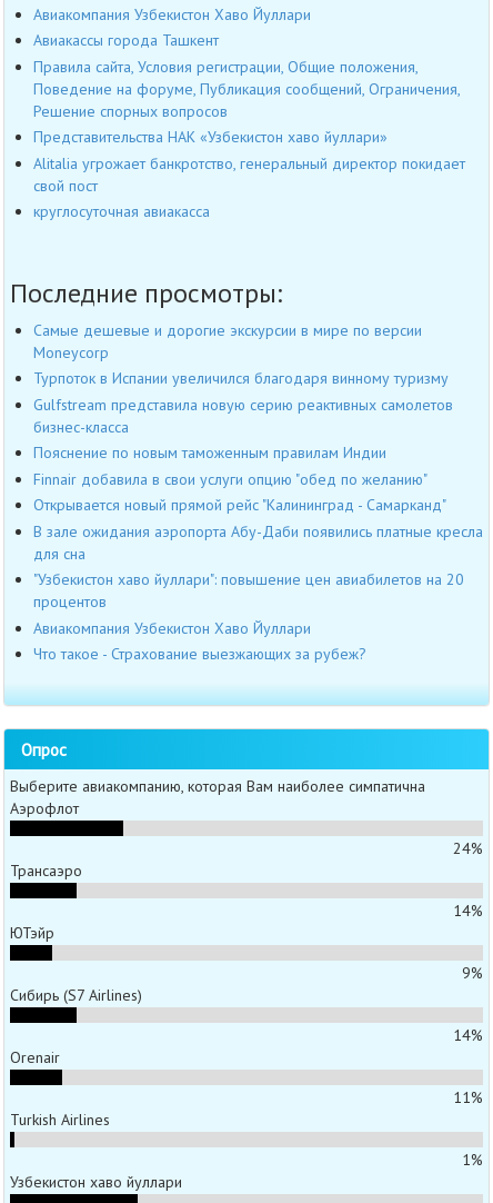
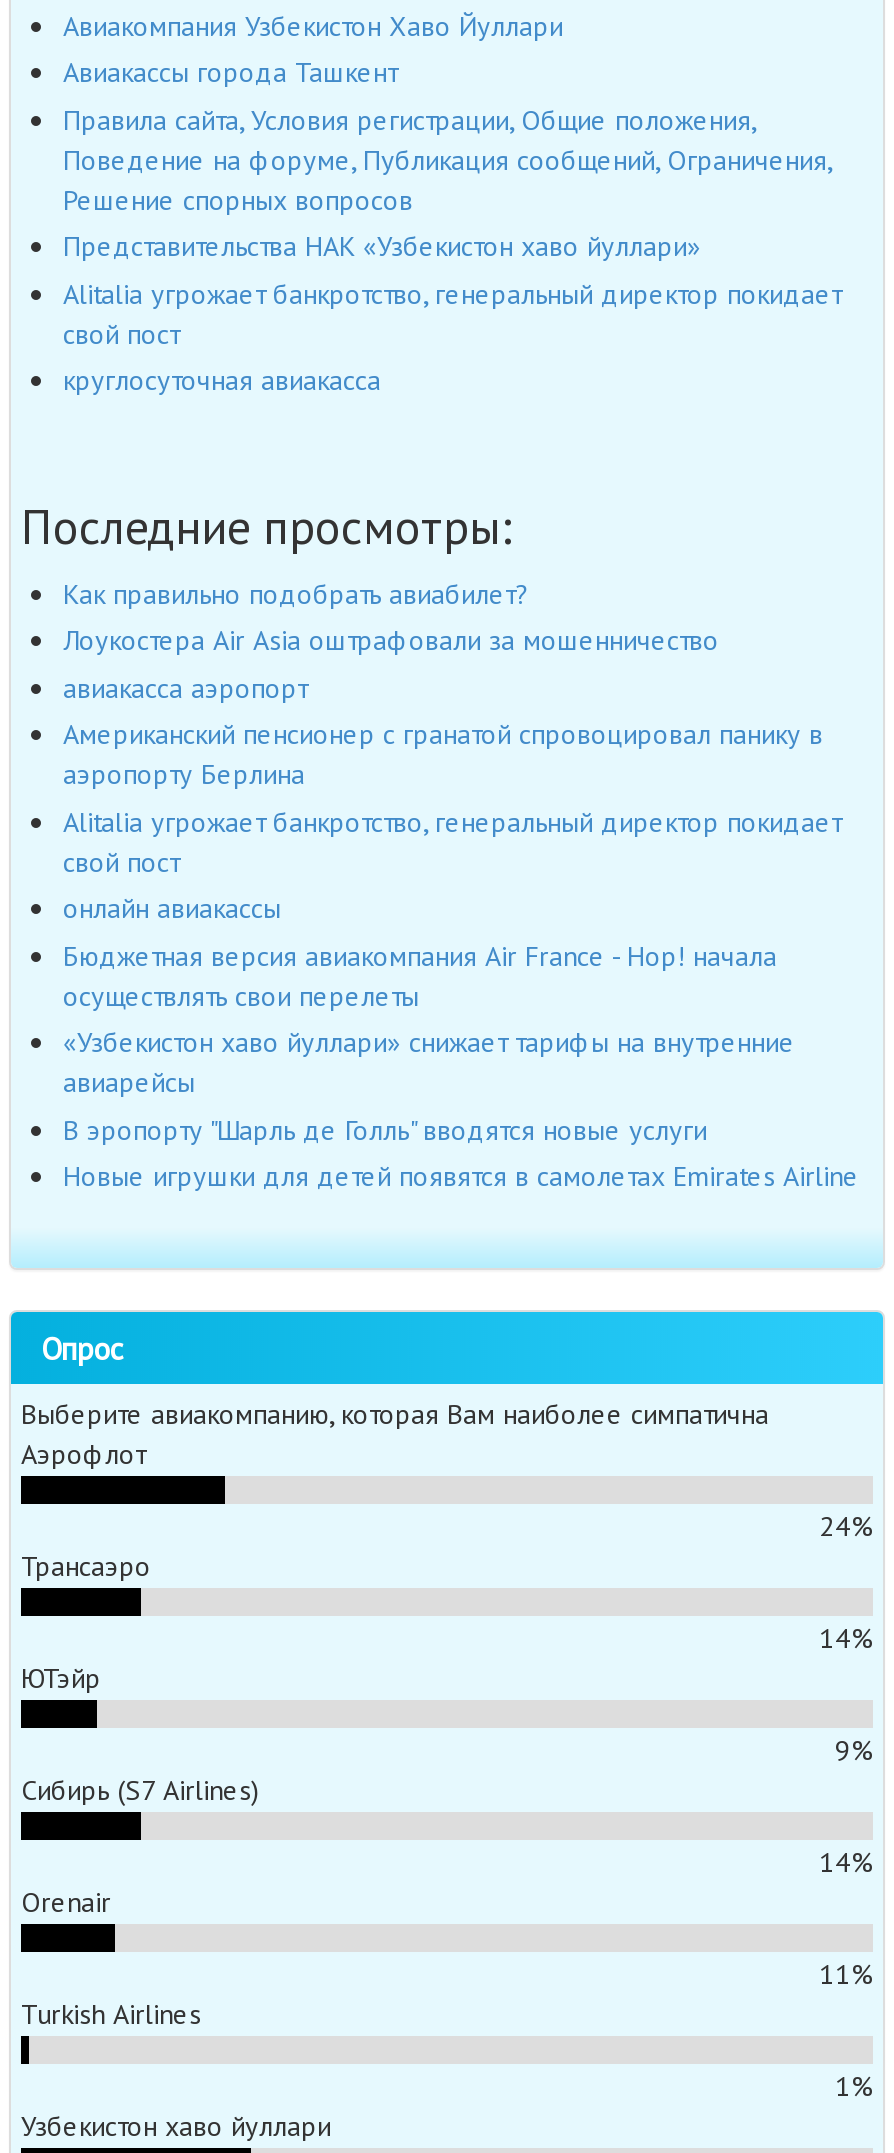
[33,320,483,664] Самые дешевые и дорогие экскурсии в мире по версии | Moneycorp | Турпоток в Испании увеличился благодаря винному туризму | Gulfstream представила новую серию реактивных самолетов | бизнес-класса | Пояснение по новым таможенным правилам Индии | Finnair добавила в свои услуги опцию "обед по желанию" | Открывается новый прямой рейс "Калининград - Самарканд" | В зале ожидания аэропорта Абу-Даби появились платные кресла | для сна | "Узбекистон хаво йуллари": повышение цен авиабилетов на 20 | процентов | Авиакомпания Узбекистон Хаво Йуллари | Что такое - Страхование выезжающих за рубеж? -> [63,576,859,1195] Как правильно подобрать авиабилет? | Лоукостера Air Asia оштрафовали за мошенничество | авиакасса аэропорт | Американский пенсионер с гранатой спровоцировал панику в | аэропорту Берлина | Alitalia угрожает банкротство, генеральный директор покидает | свой пост | онлайн авиакассы | Бюджетная версия авиакомпания Air France - Hop! начала | осуществлять свои перелеты | «Узбекистон хаво йуллари» снижает тарифы на внутренние | авиарейсы | В эропорту "Шарль де Голль" вводятся новые услуги | Новые игрушки для детей появятся в самолетах Emirates Airline

